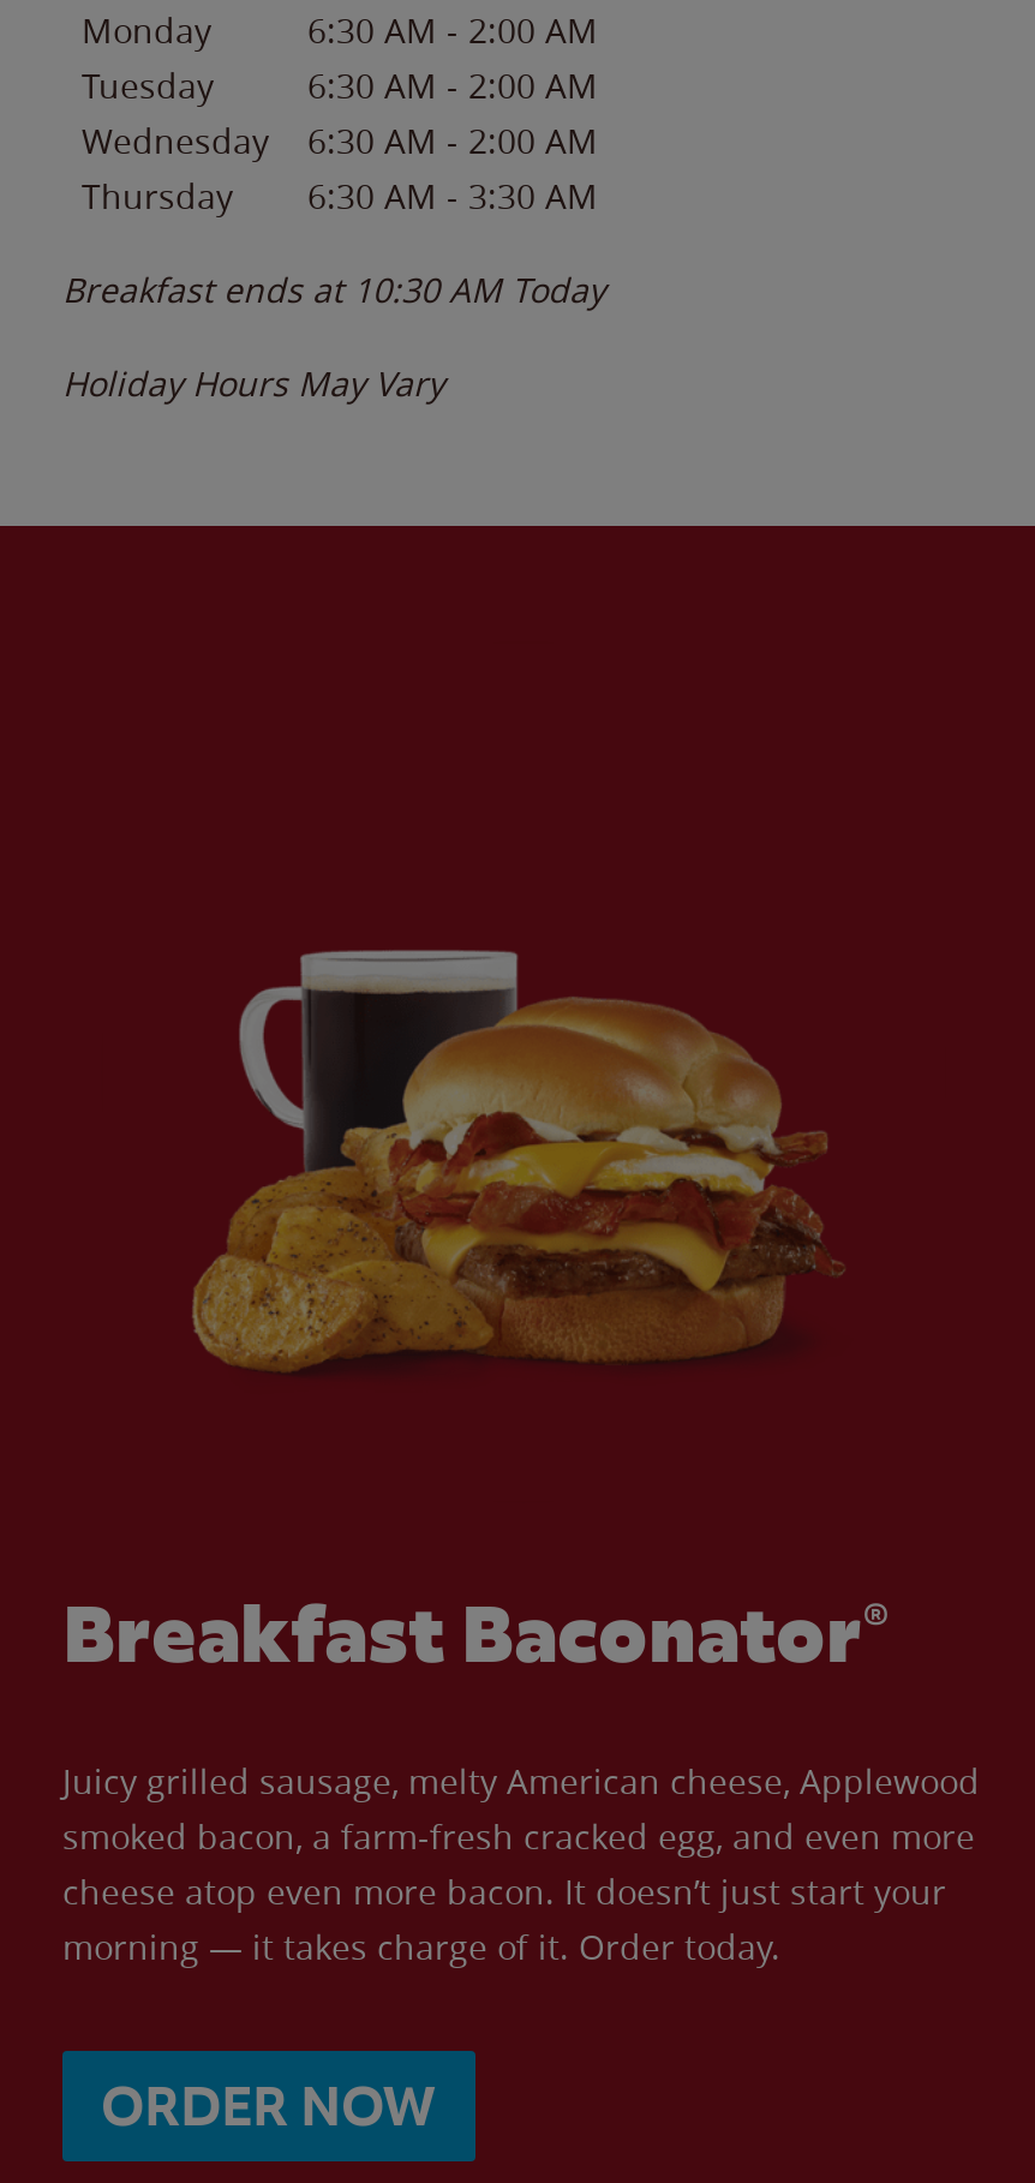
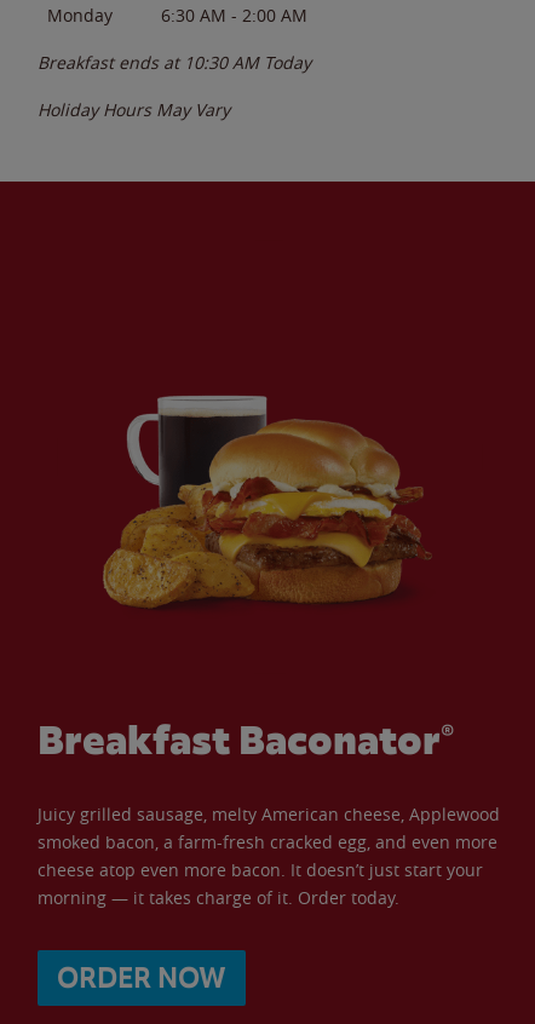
[82,61,598,217] Tuesday | 6:30 AM - 2:00 AM | Wednesday | 6:30 AM - 2:00 AM | Thursday | 6:30 AM - 3:30 AM -> none

